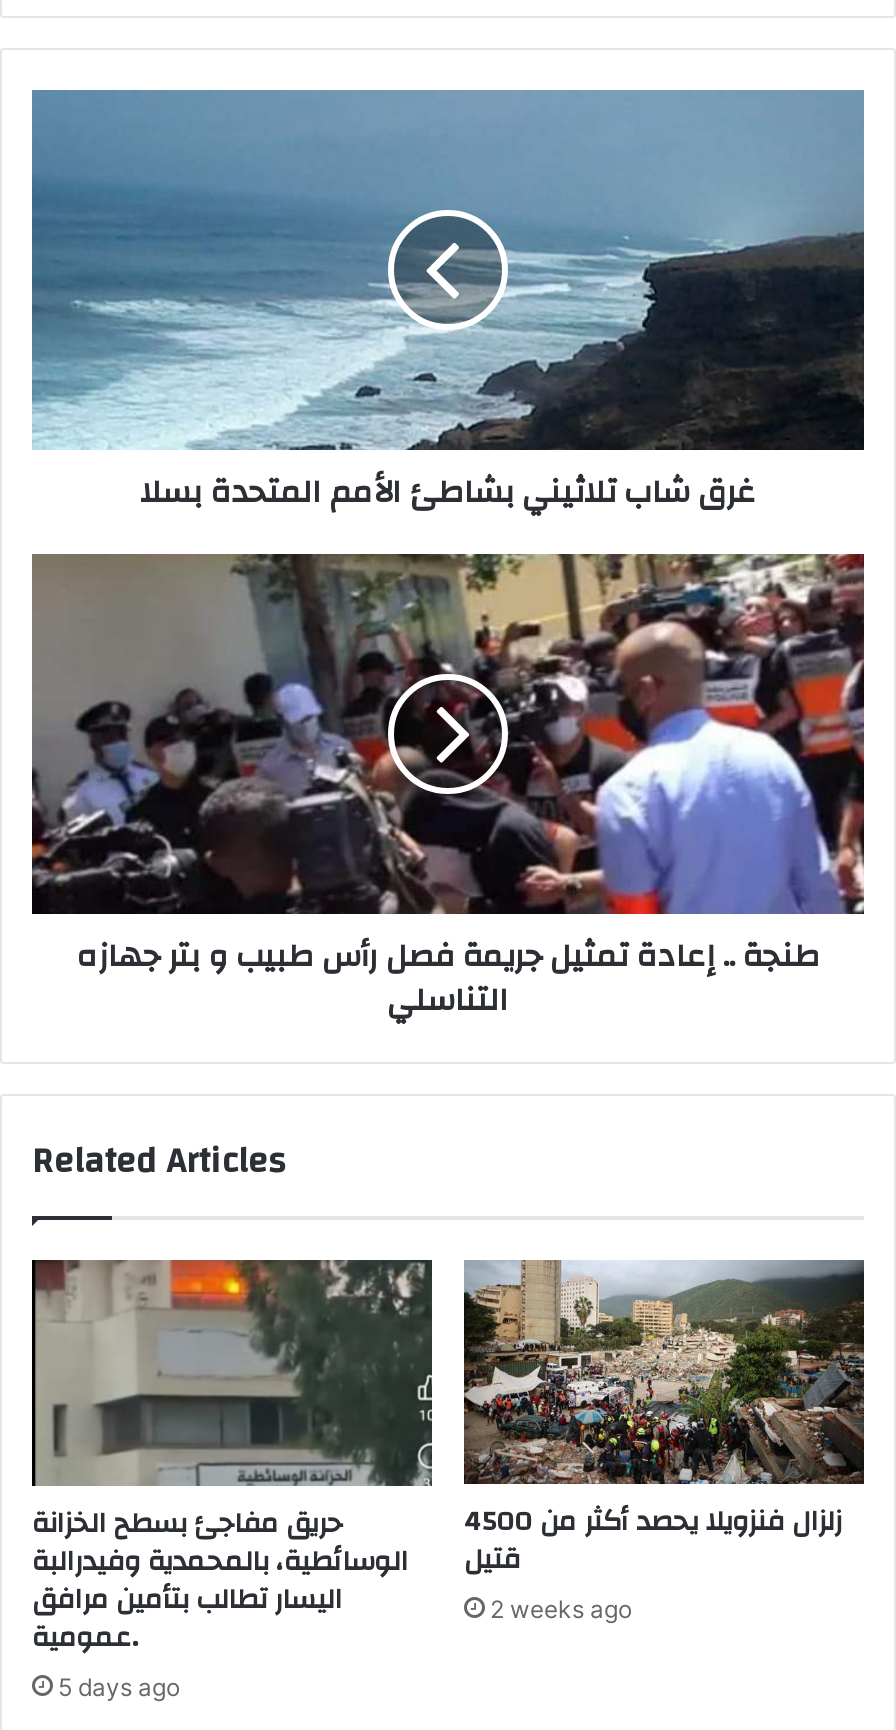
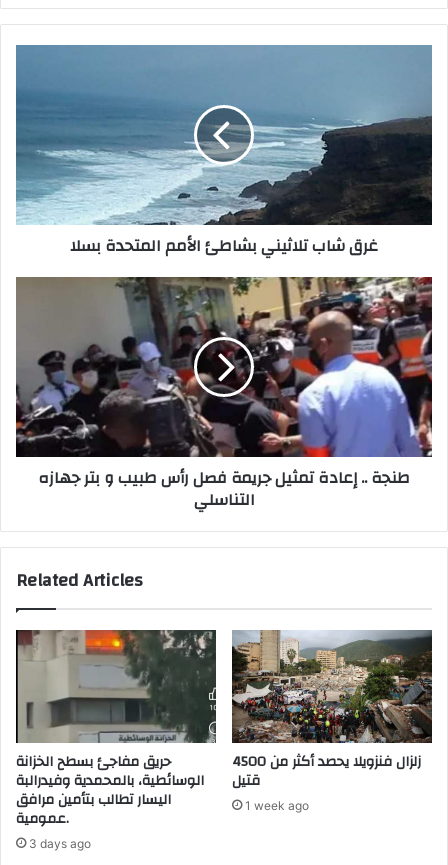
[490,1595,632,1625] 2 weeks ago -> [245,798,309,813] 1 week ago
[58,1671,180,1701] 5 days ago -> [29,836,91,851] 3 days ago

